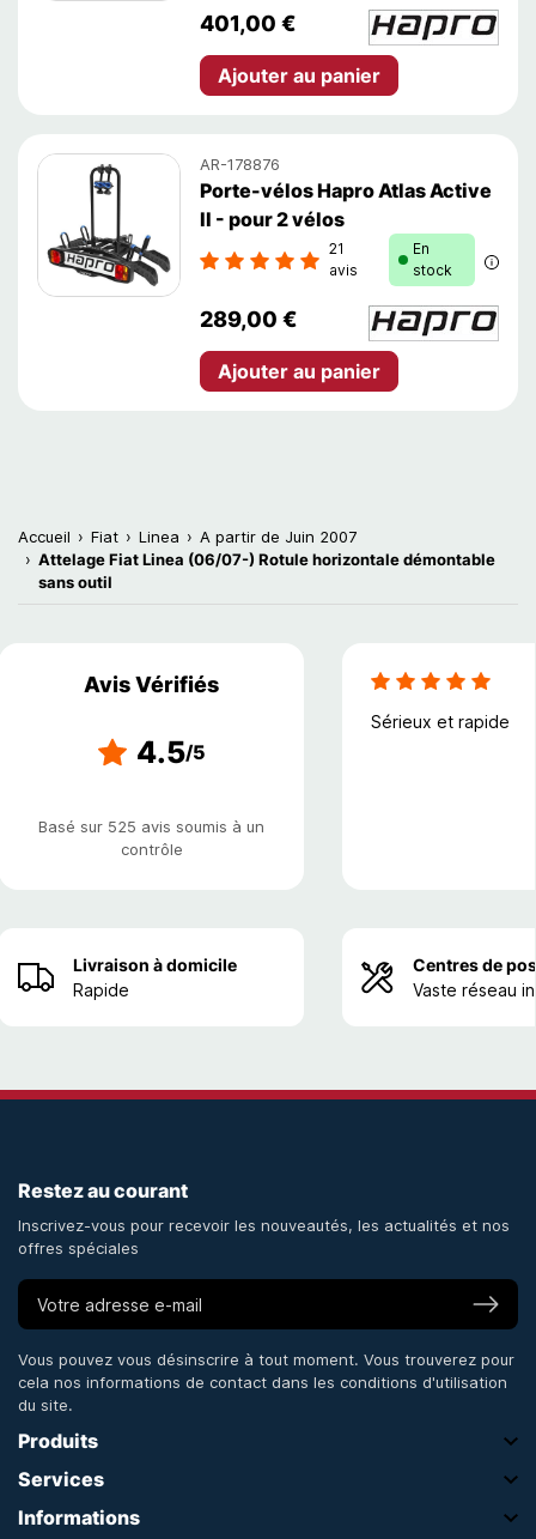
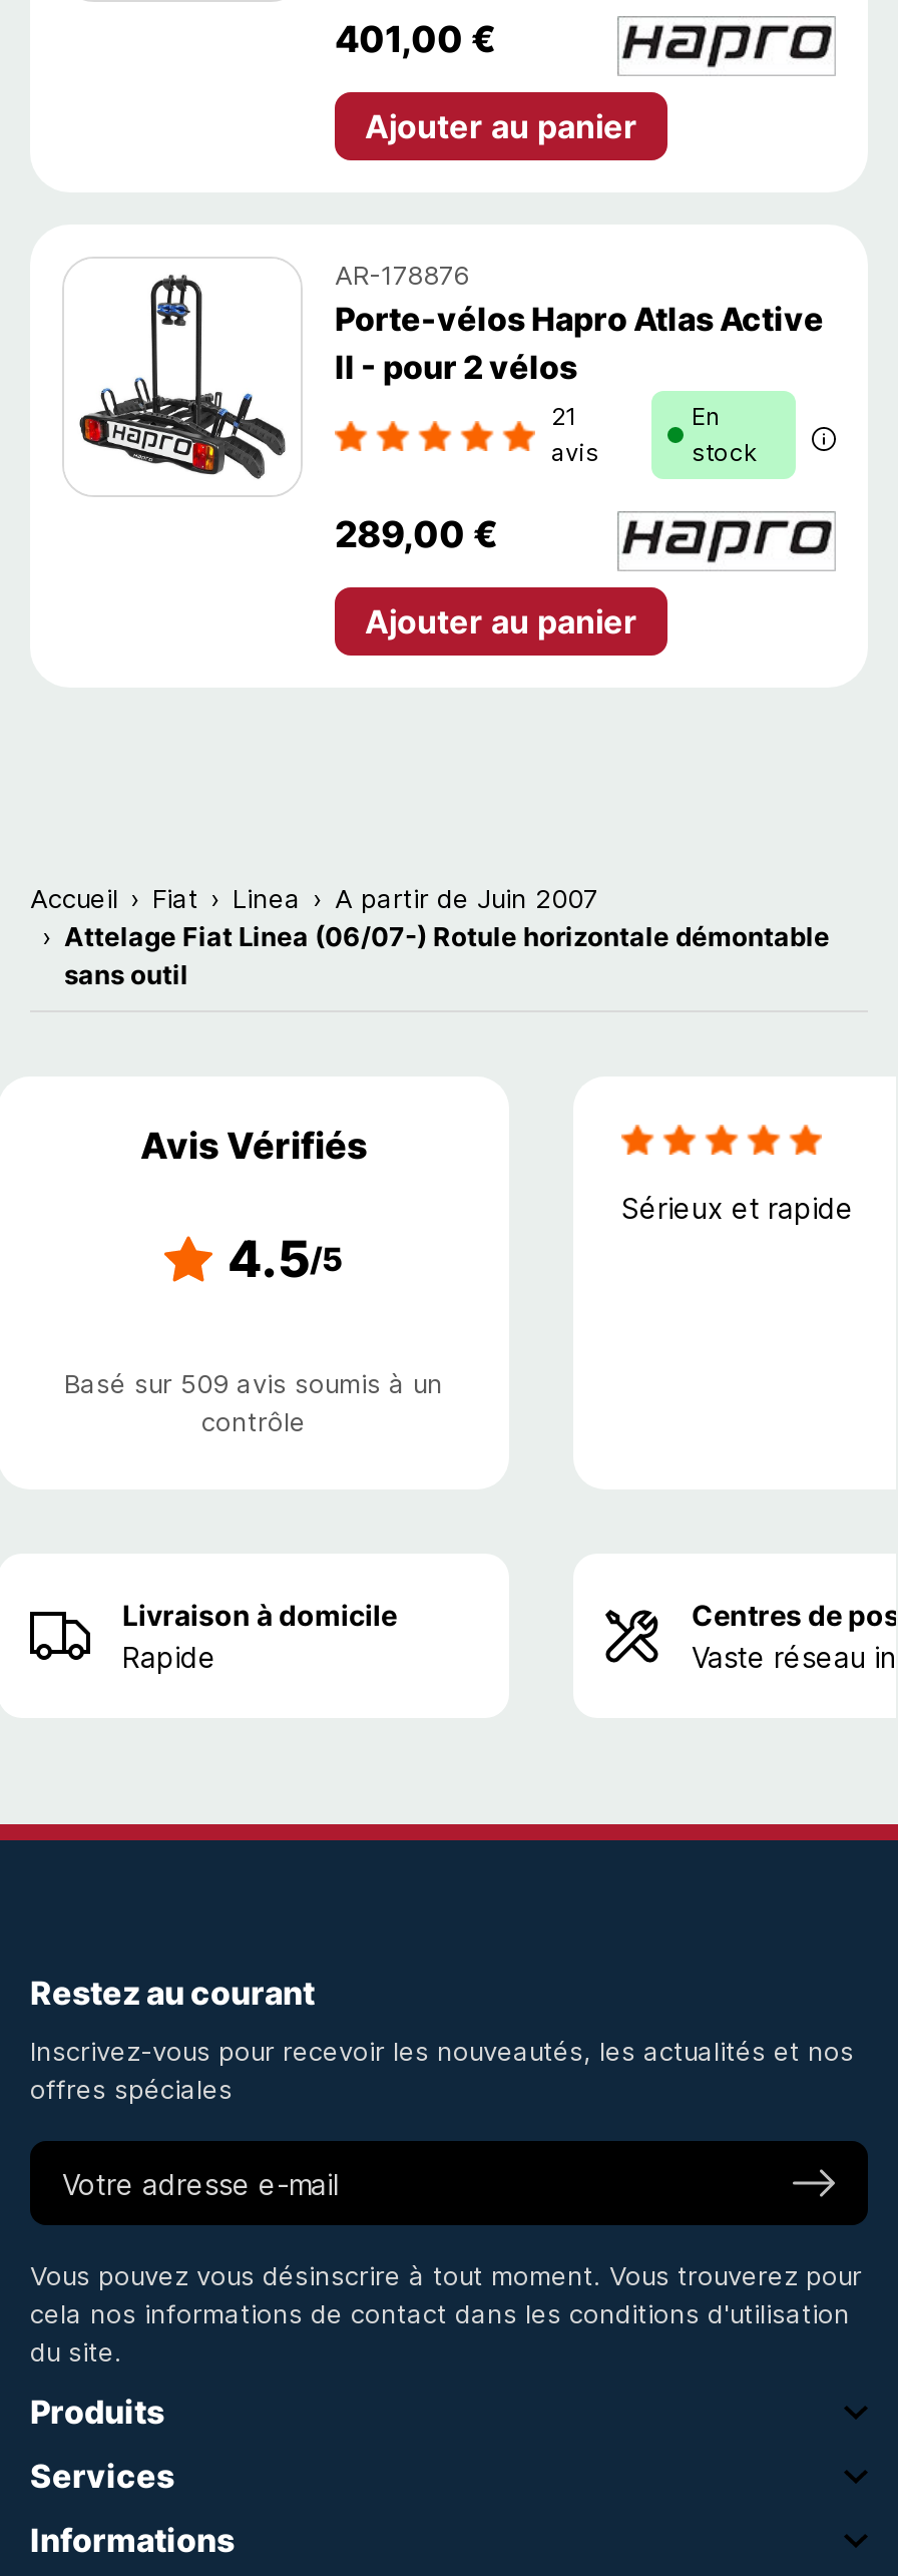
[38,817,264,837] Basé sur 525 avis soumis à un -> [64,1368,443,1400] Basé sur 509 avis soumis à un

